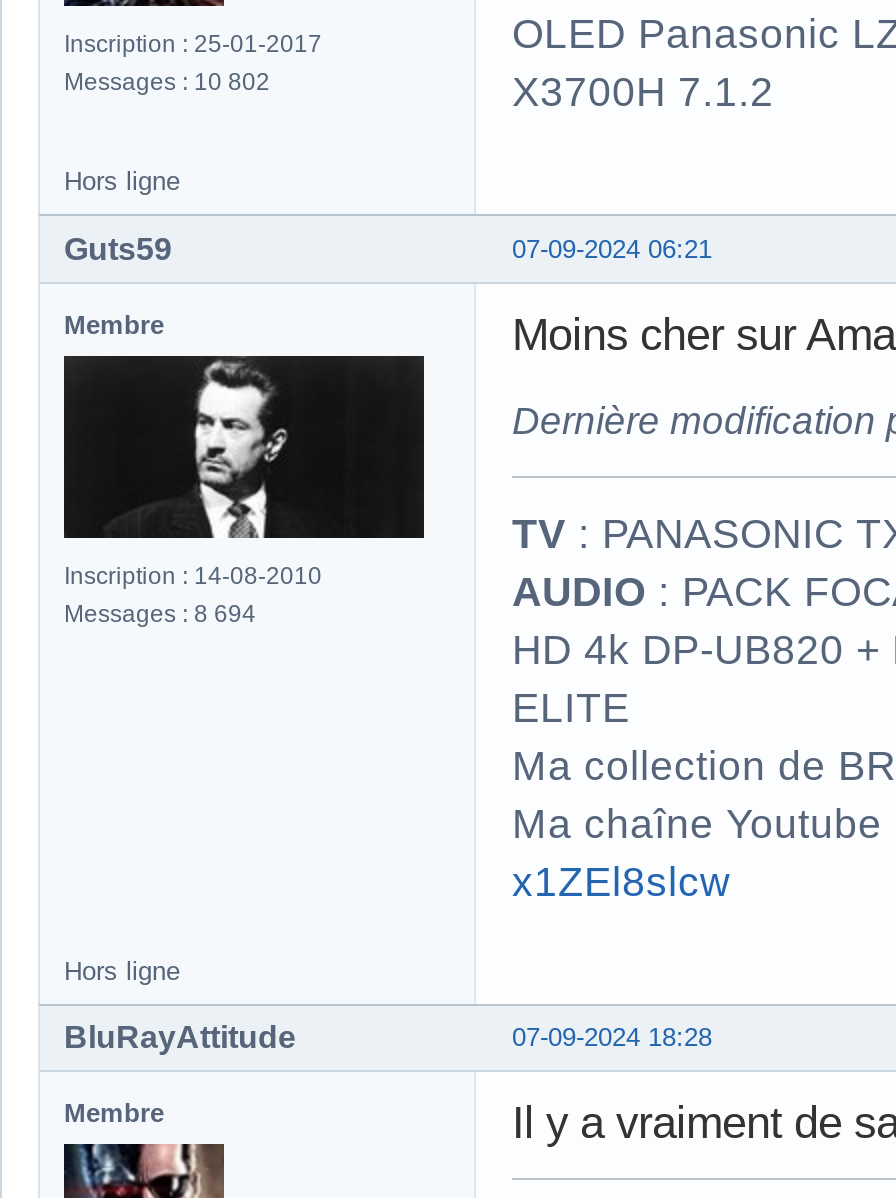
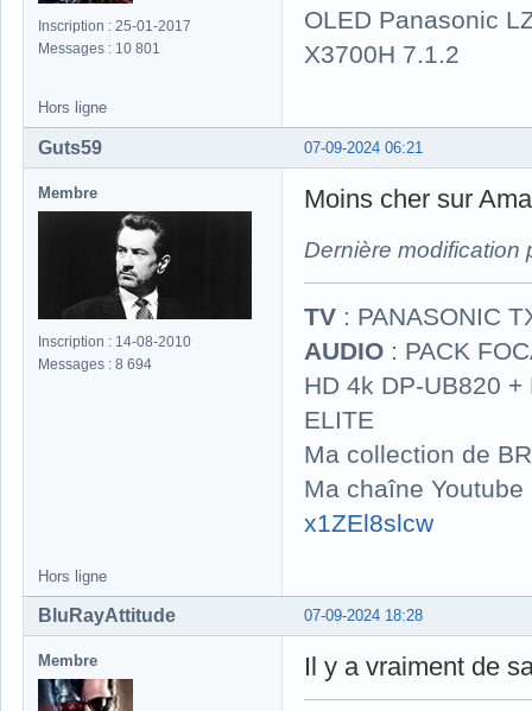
[64,67,270,95] Messages : 10 802 -> [38,40,160,57] Messages : 10 801

